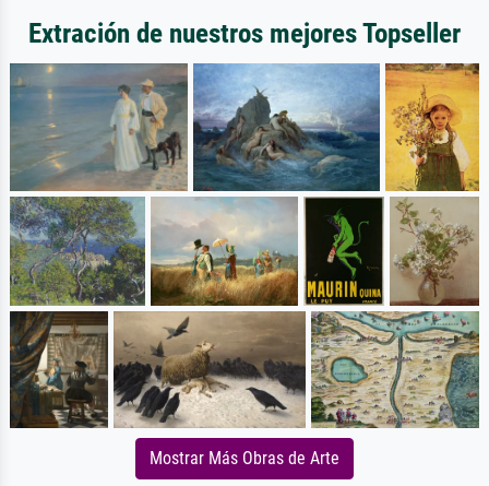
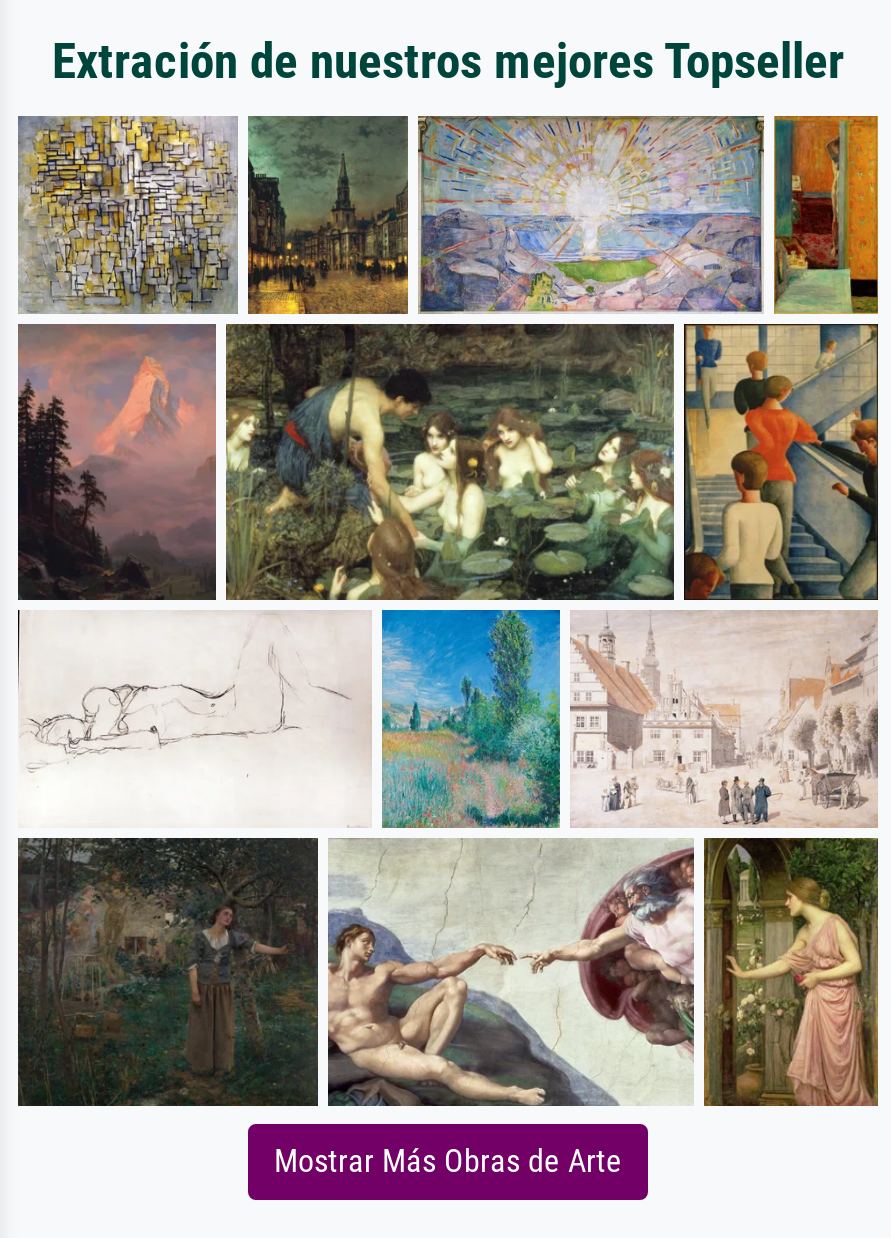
[9,62,480,428] [image] -> [16,113,880,1107] [image]

